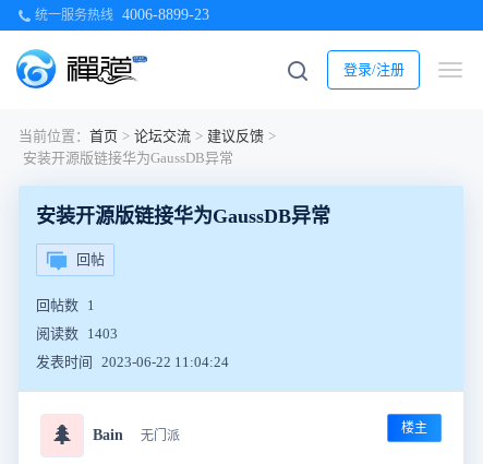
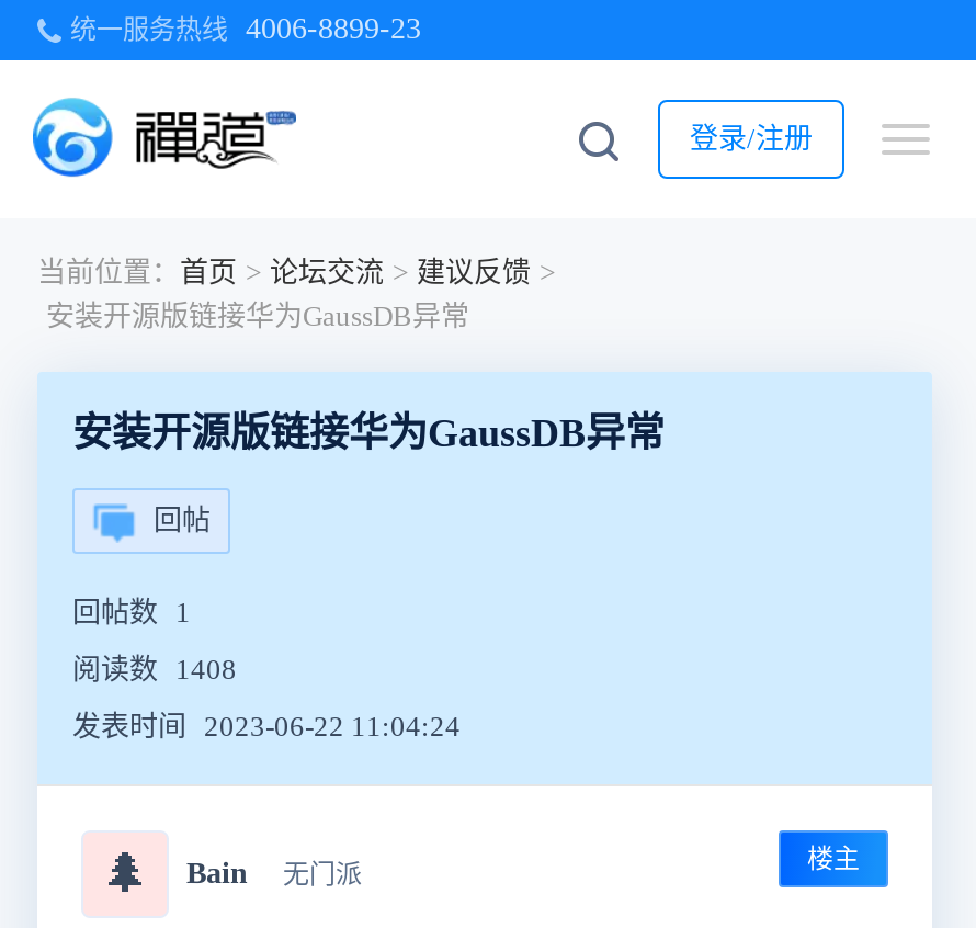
[36,325,118,342] 阅读数 1403 -> [72,653,237,686] 阅读数 1408

